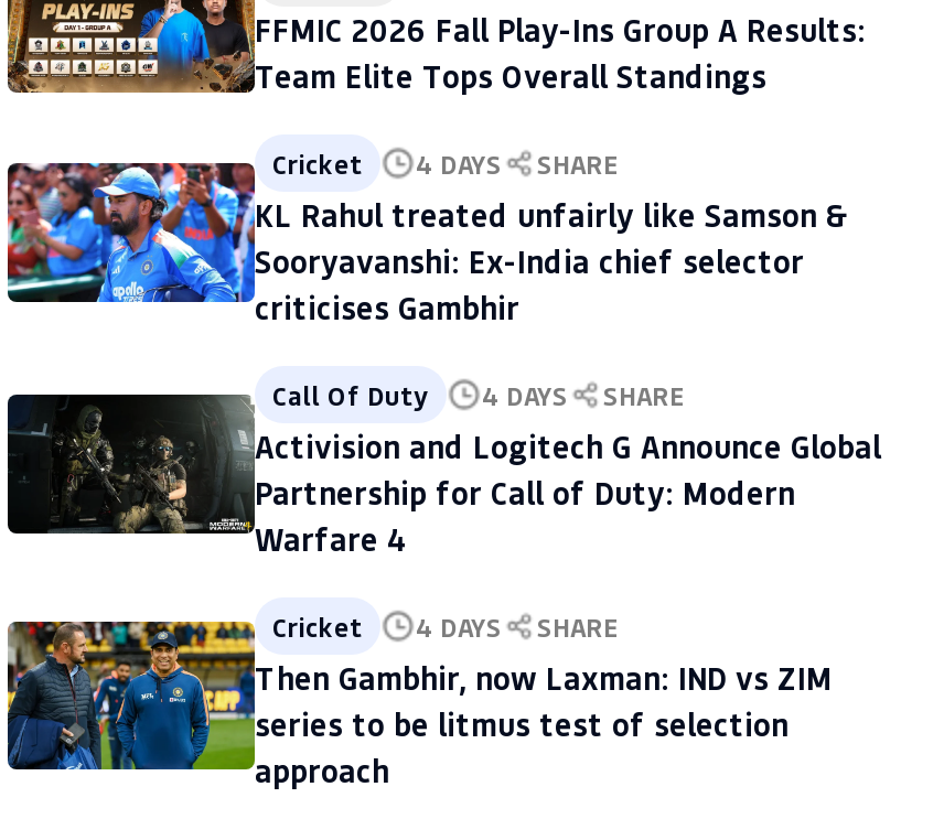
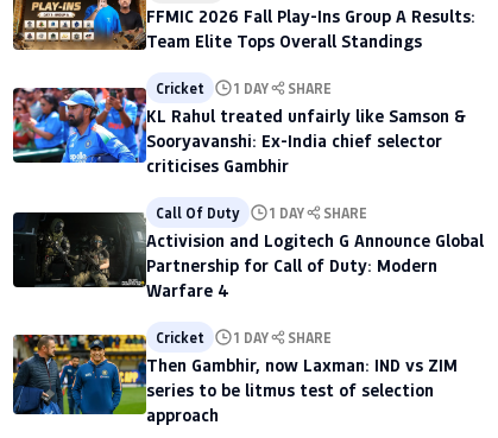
[272,145,619,181] Cricket 4 DAYS SHARE -> [156,78,332,97] Cricket 1 DAY SHARE
[272,377,685,412] Call Of Duty 4 DAYS SHARE -> [156,203,367,222] Call Of Duty 1 DAY SHARE
[272,608,619,644] Cricket 4 DAYS SHARE -> [156,327,332,346] Cricket 1 DAY SHARE

